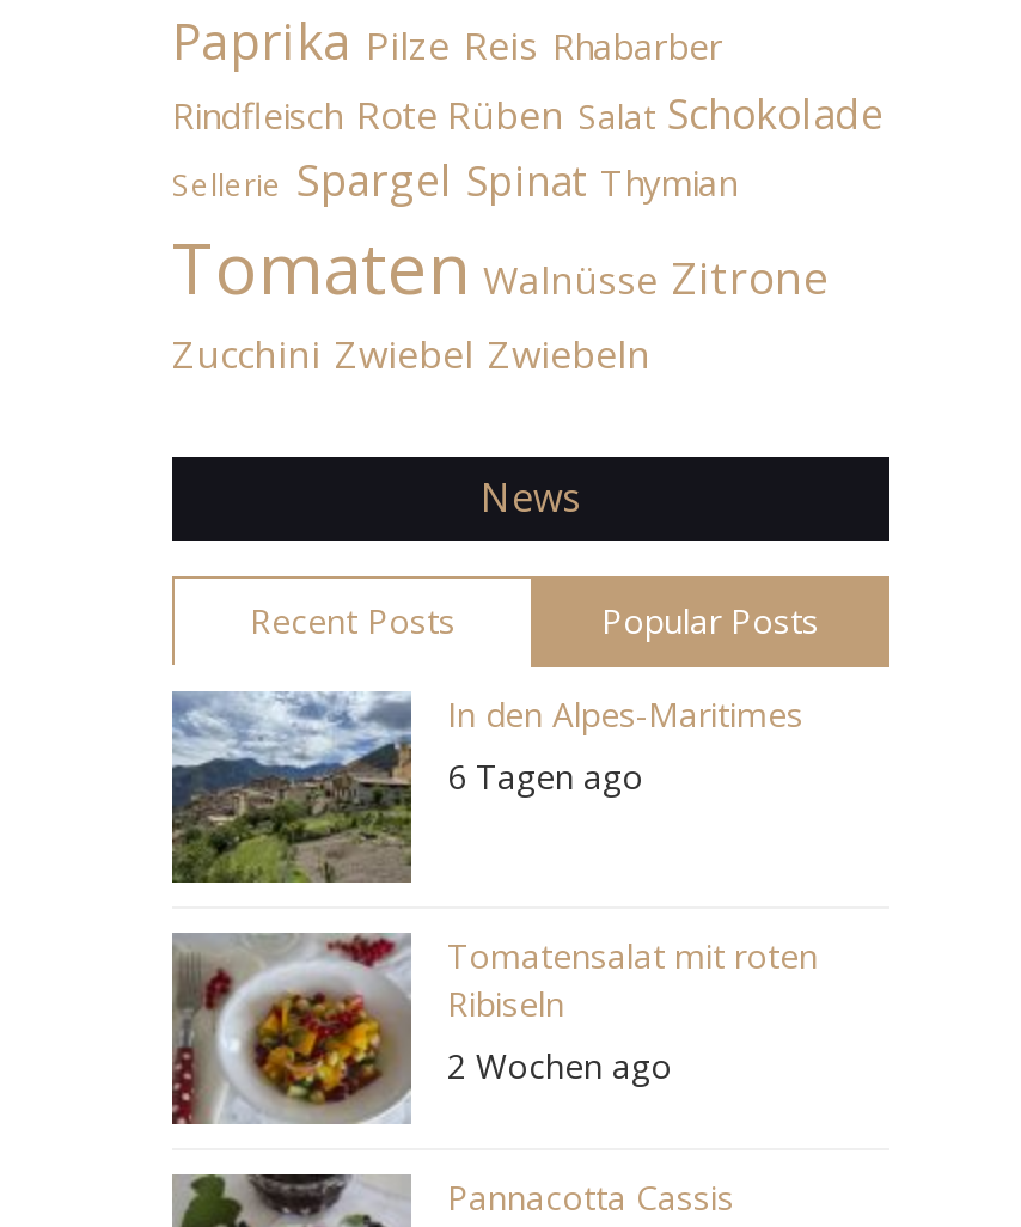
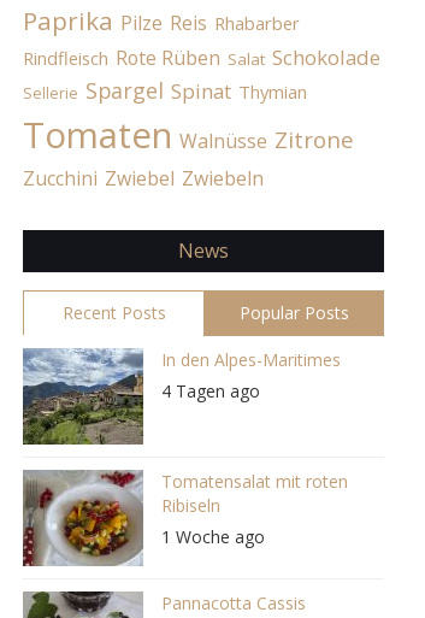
[447,753,643,798] 6 Tagen ago -> [161,379,260,402] 4 Tagen ago
[447,1042,672,1088] 2 Wochen ago -> [161,525,265,548] 1 Woche ago

